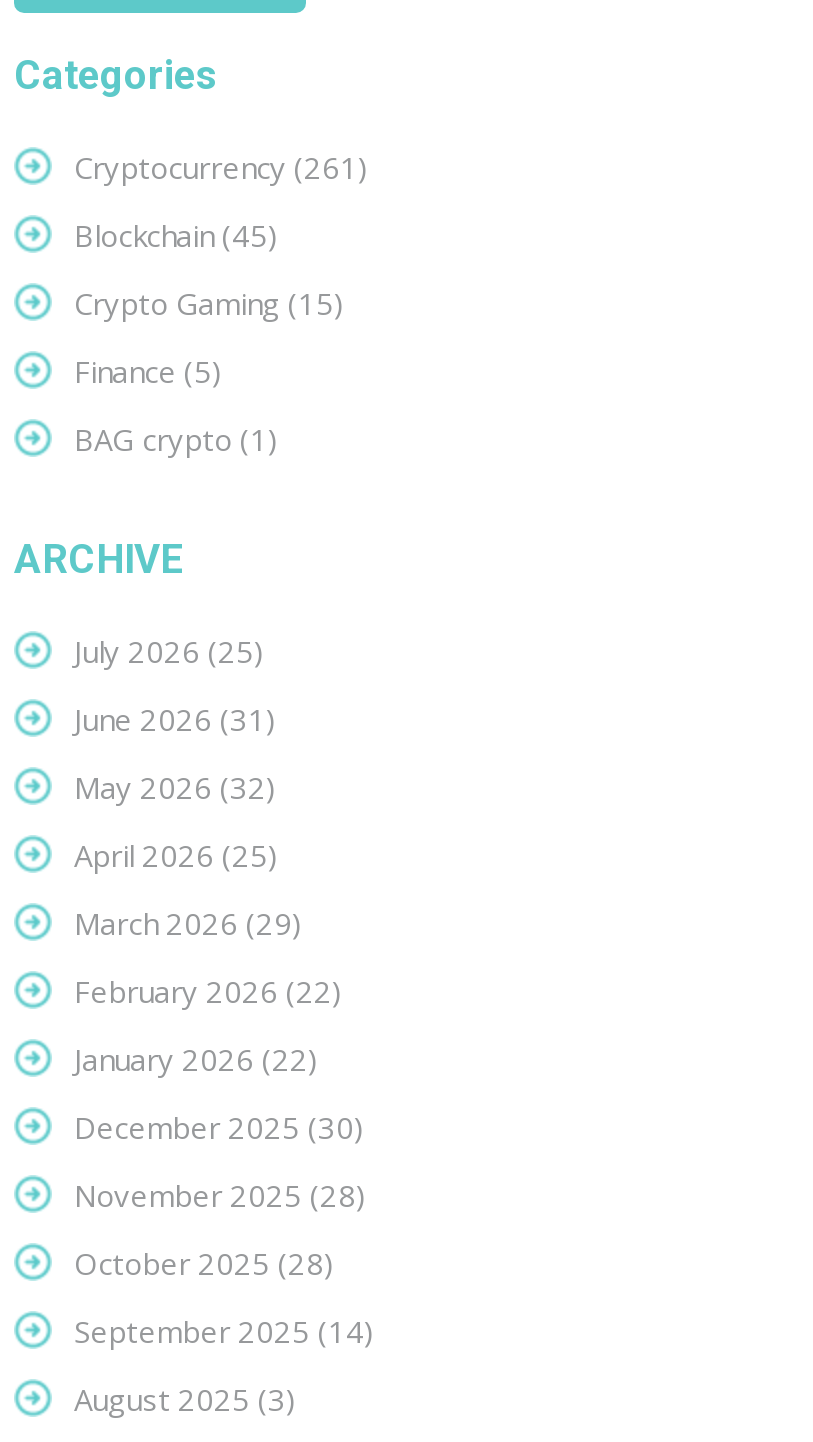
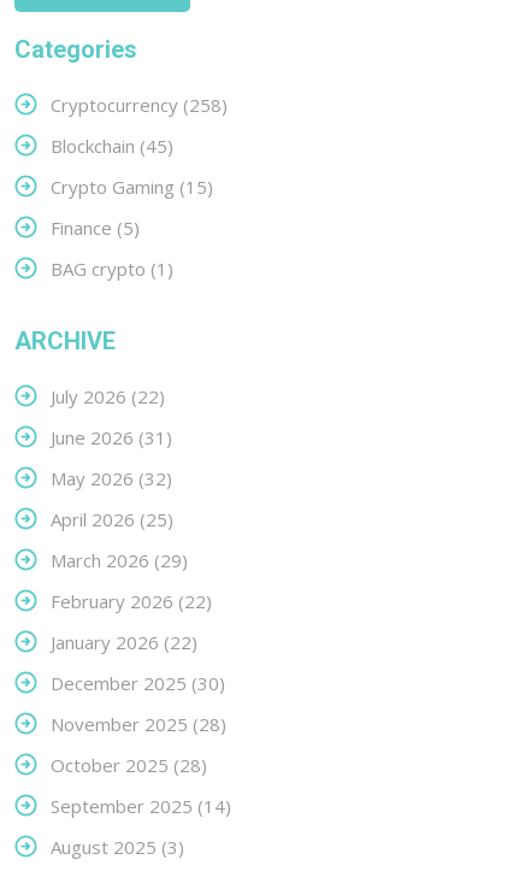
[74,148,368,188] Cryptocurrency (261) -> [51,93,228,117] Cryptocurrency (258)
[74,632,264,672] July 2026 (25) -> [51,385,165,409] July 2026 (22)

